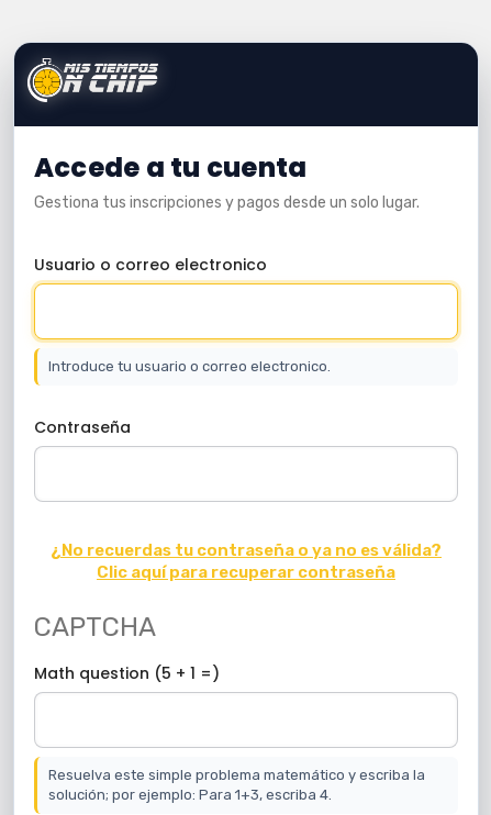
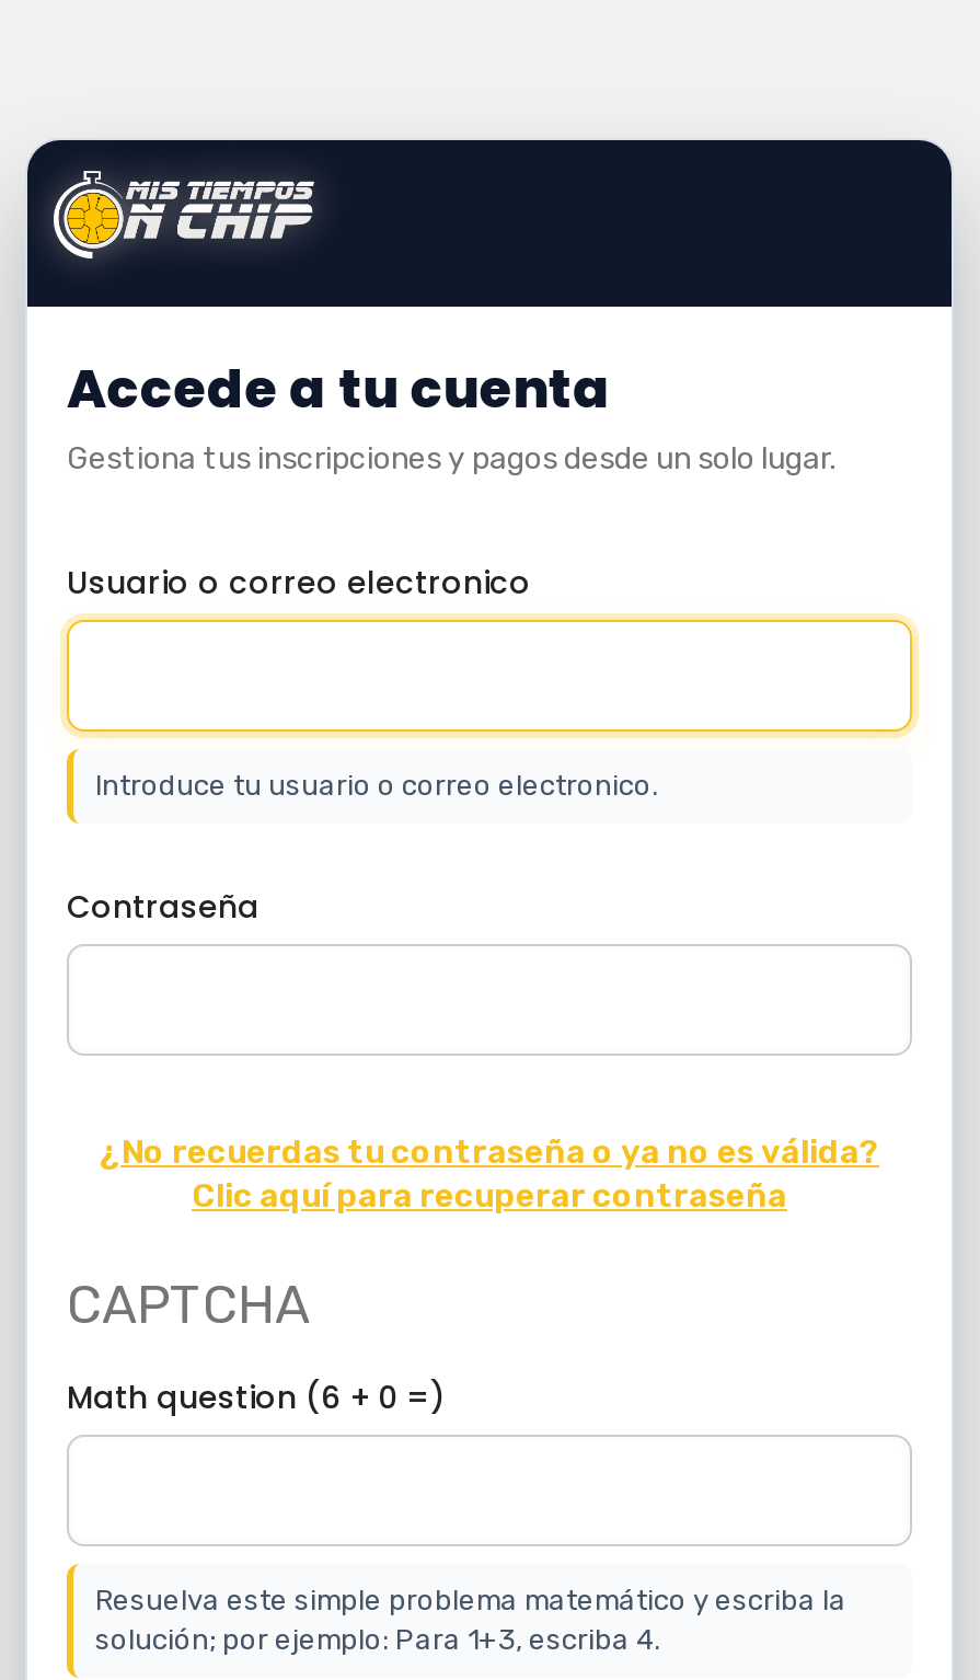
[34,662,220,684] Math question (5 + 1 =) -> [67,1376,446,1419] Math question (6 + 0 =)

